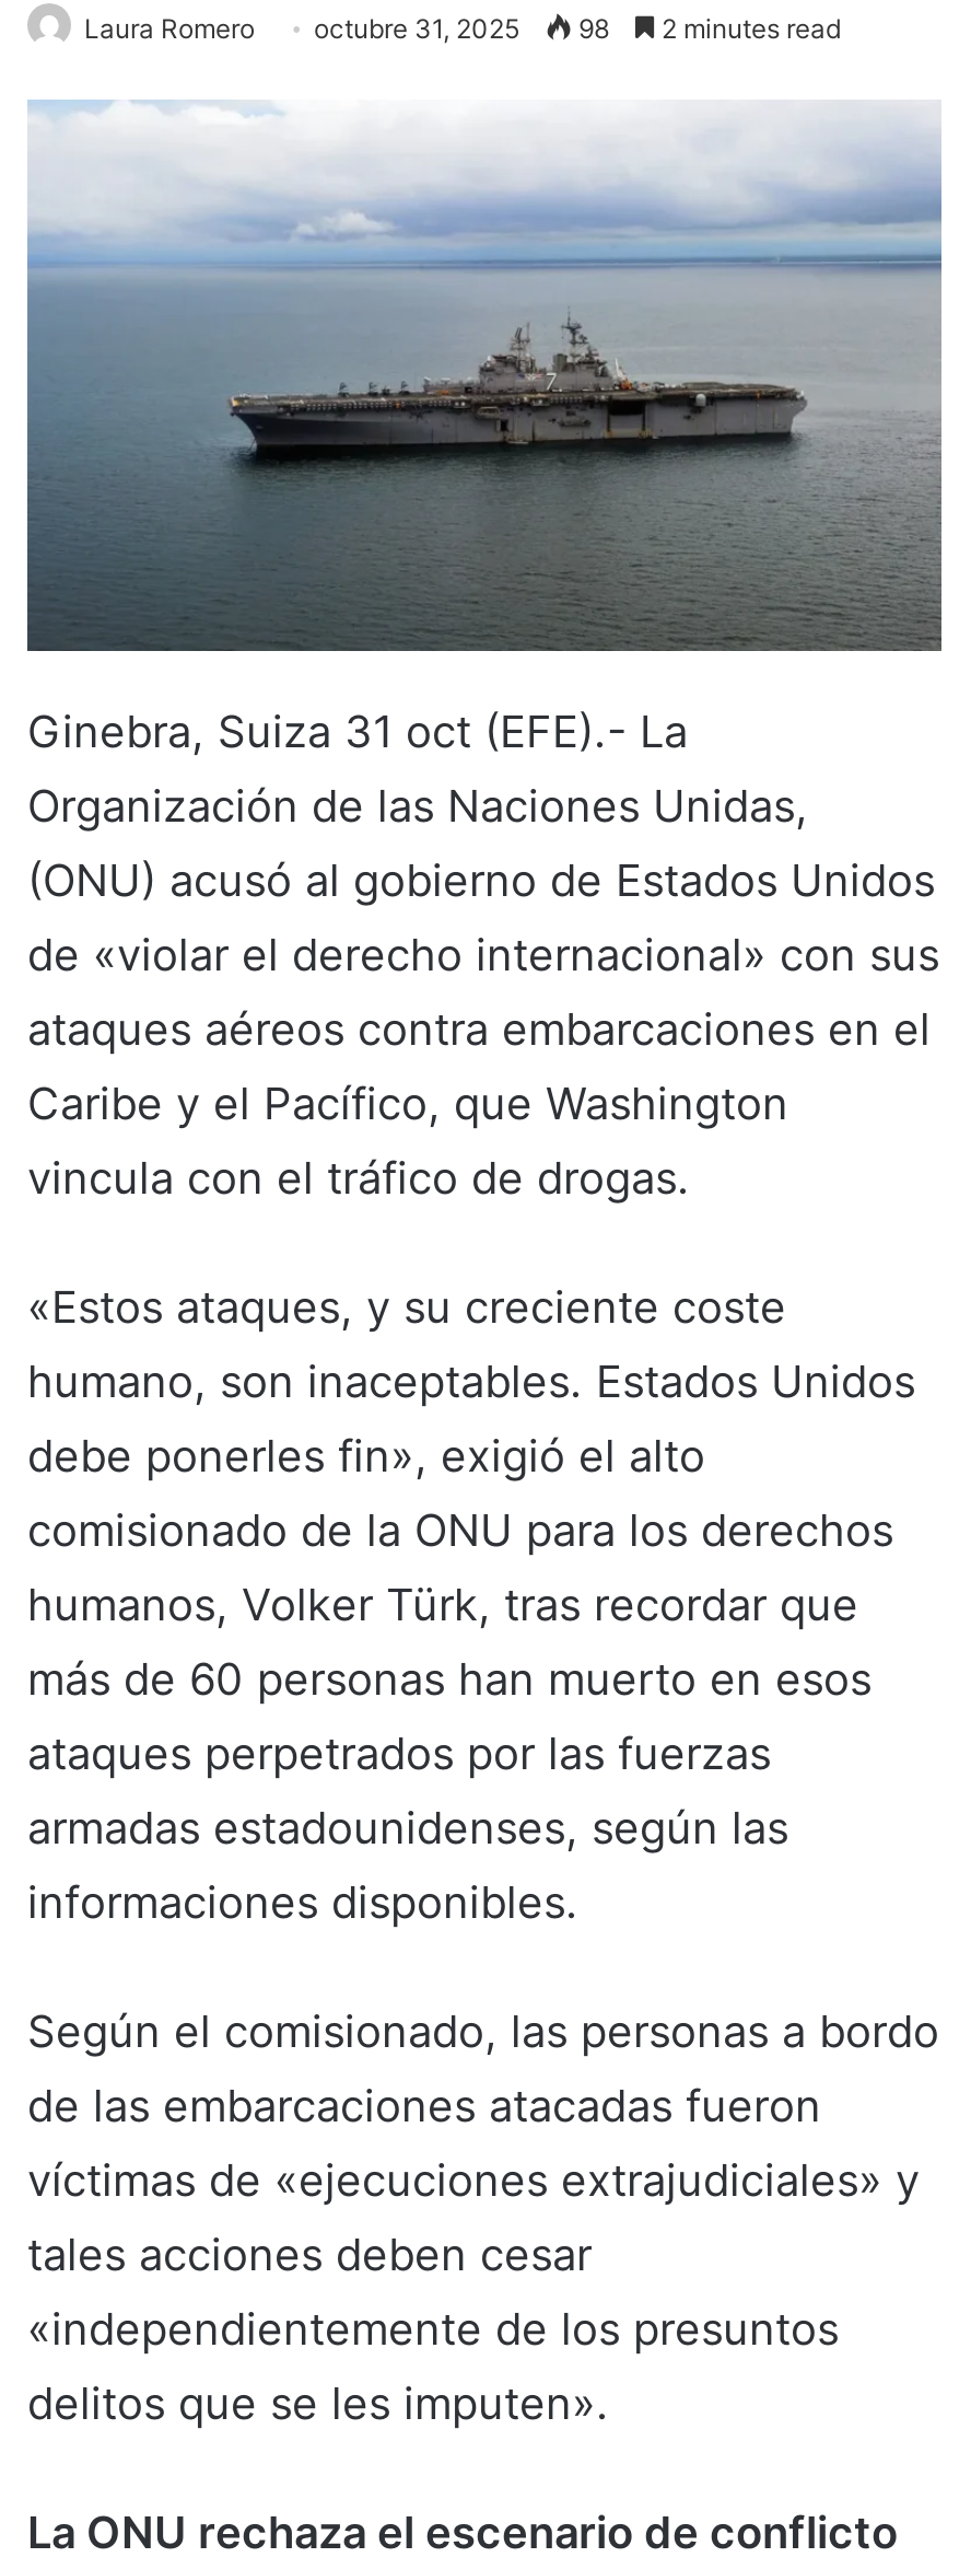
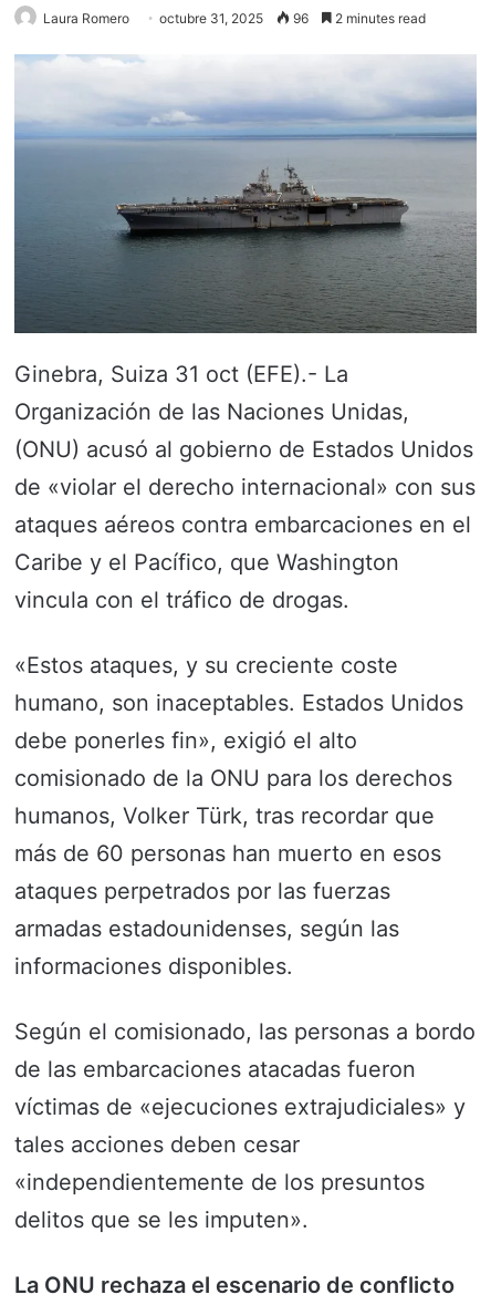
[84,12,841,45] Laura Romero octubre 31, 2025 98 2 minutes read -> [43,10,426,27] Laura Romero octubre 31, 2025 96 2 minutes read

